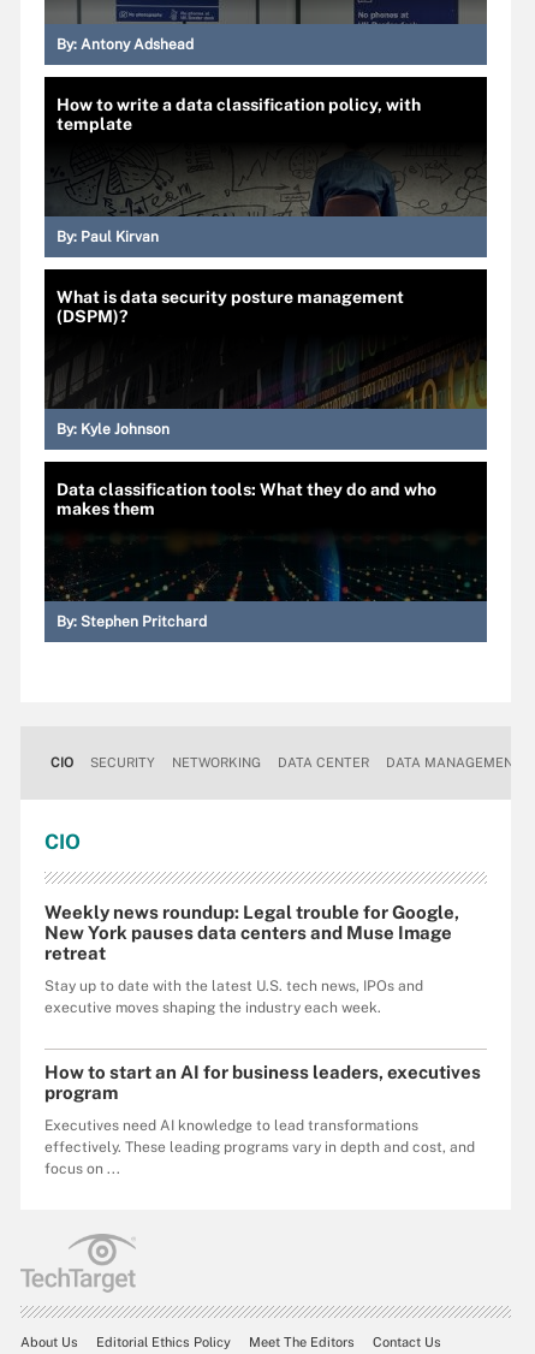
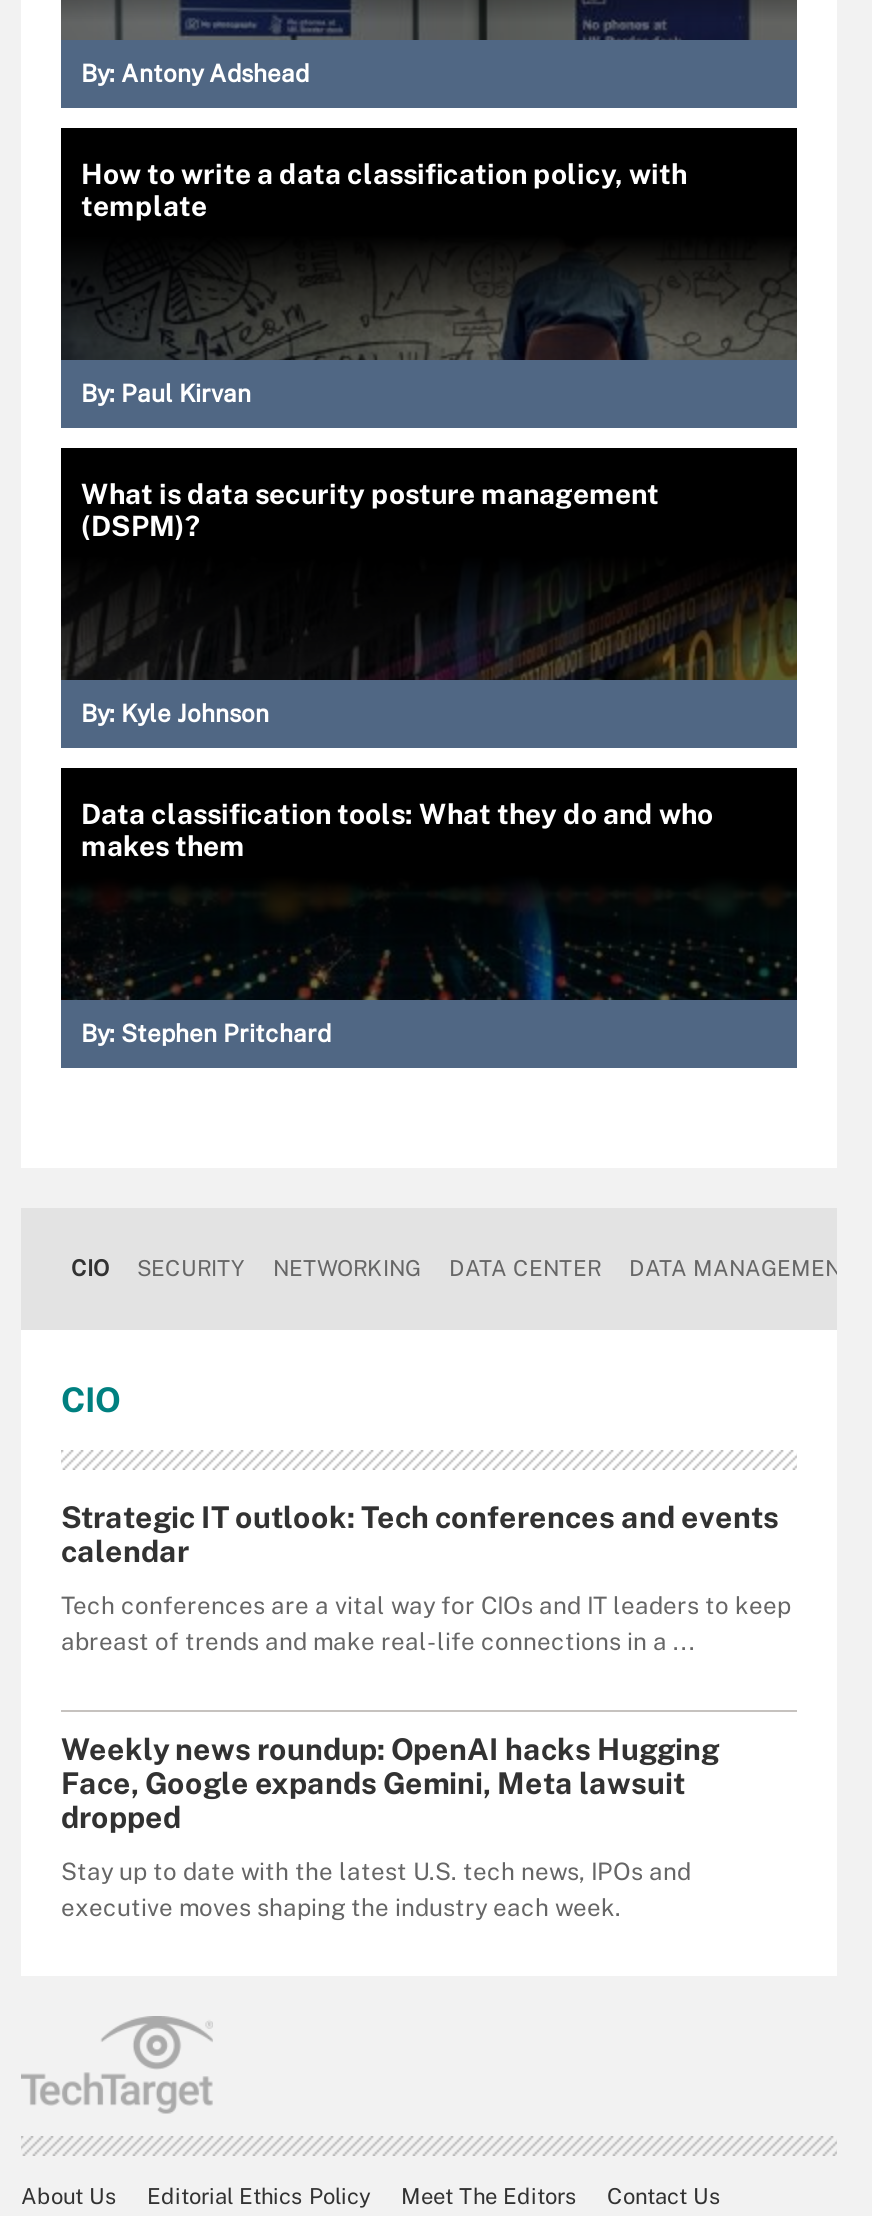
[44,902,459,963] Weekly news roundup: Legal trouble for Google, | New York pauses data centers and Muse Image | retreat -> [61,1500,791,1834] Strategic IT outlook: Tech conferences and events | calendar | Tech conferences are a vital way for CIOs and IT leaders to keep | abreast of trends and make real-life connections in a ... | Weekly news roundup: OpenAI hacks Hugging | Face, Google expands Gemini, Meta lawsuit | dropped
moved [44,978,423,1016] -> [61,1858,691,1922]: Stay up to date with the latest U.S. tech news, IPOs and | executive moves shaping the industry each week.
[44,1062,481,1177] How to start an AI for business leaders, executives | program | Executives need AI knowledge to lead transformations | effectively. These leading programs vary in depth and cost, and | focus on ... -> none

